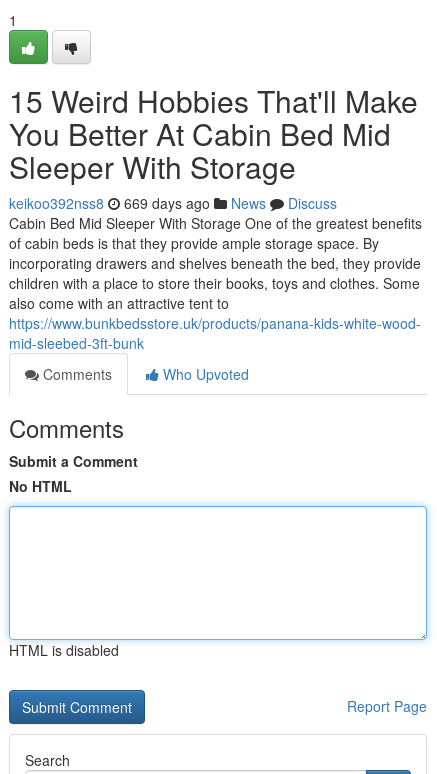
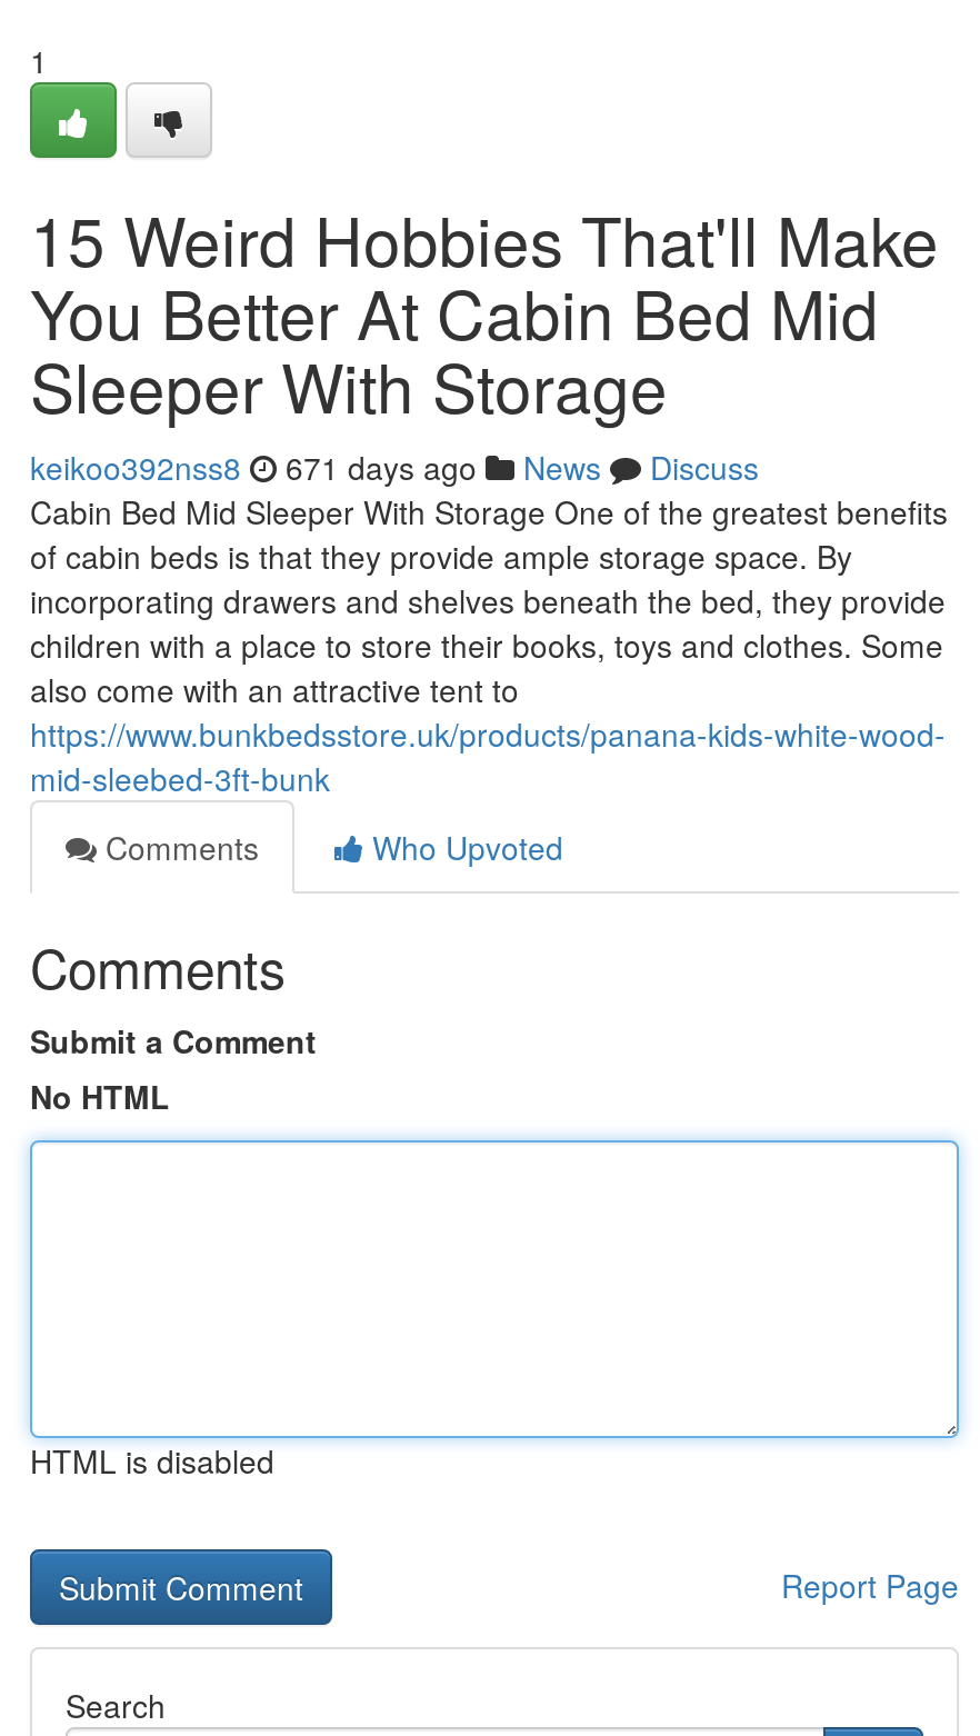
[9,193,337,213] keikoo392nss8 669 days ago News Discuss -> [30,445,759,489] keikoo392nss8 671 days ago News Discuss

